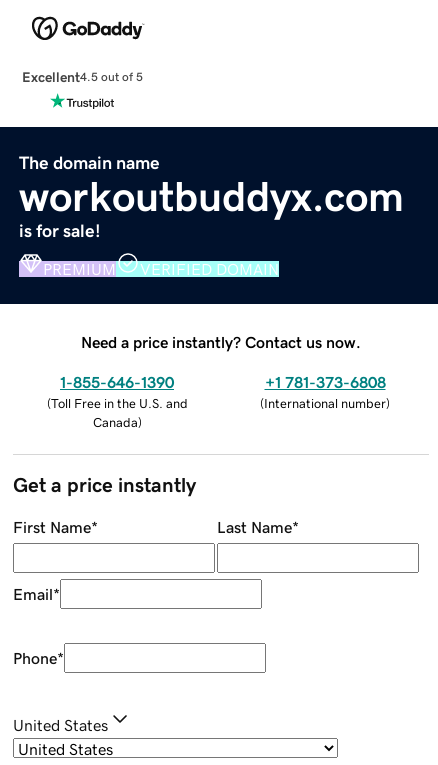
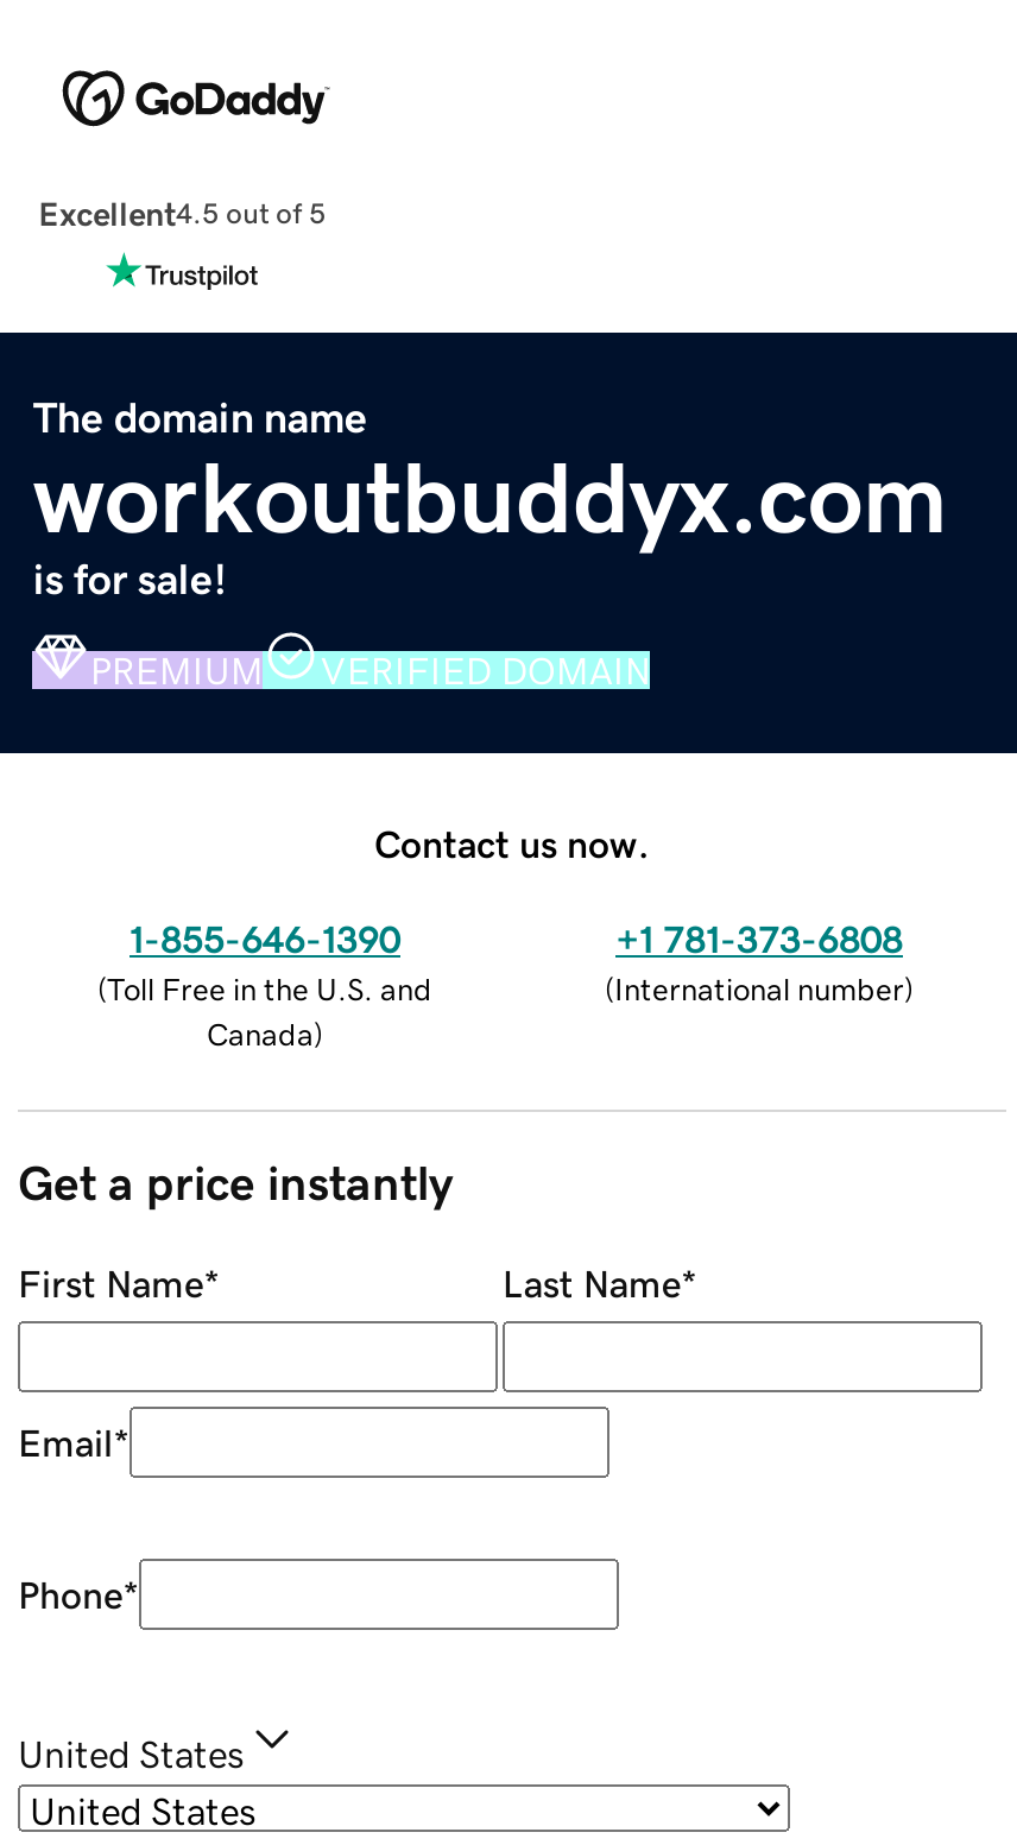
[81,334,361,350] Need a price instantly? Contact us now. -> [374,824,650,862] Contact us now.

